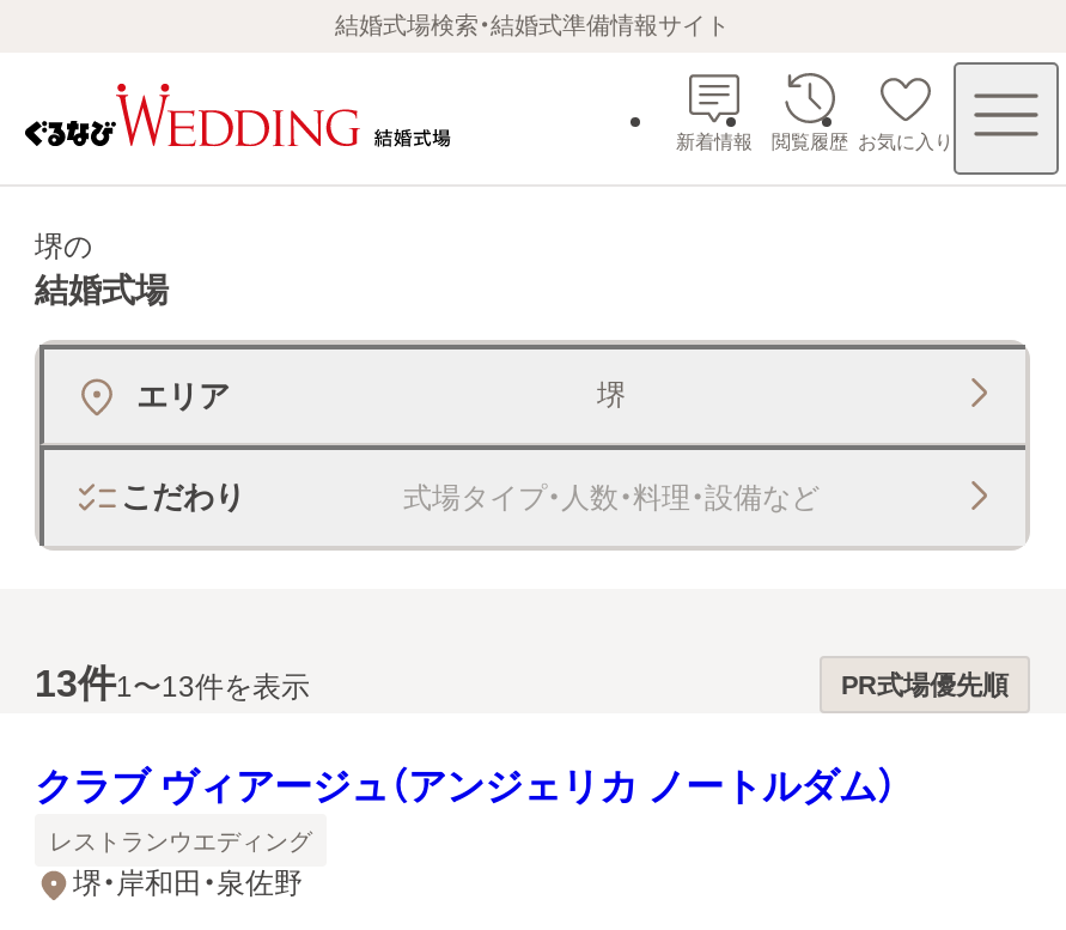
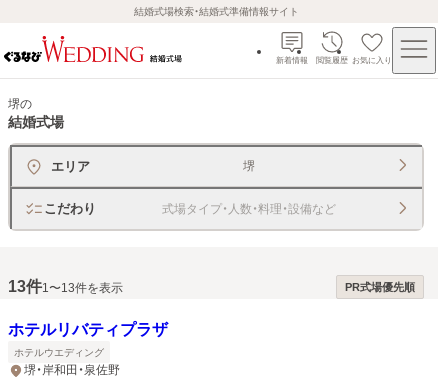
[35,766,896,807] クラブ ヴィアージュ（アンジェリカ ノートルダム） -> [8,321,168,338] ホテルリバティプラザ
[49,827,312,853] レストランウエディング -> [14,346,104,357] ホテルウエディング

